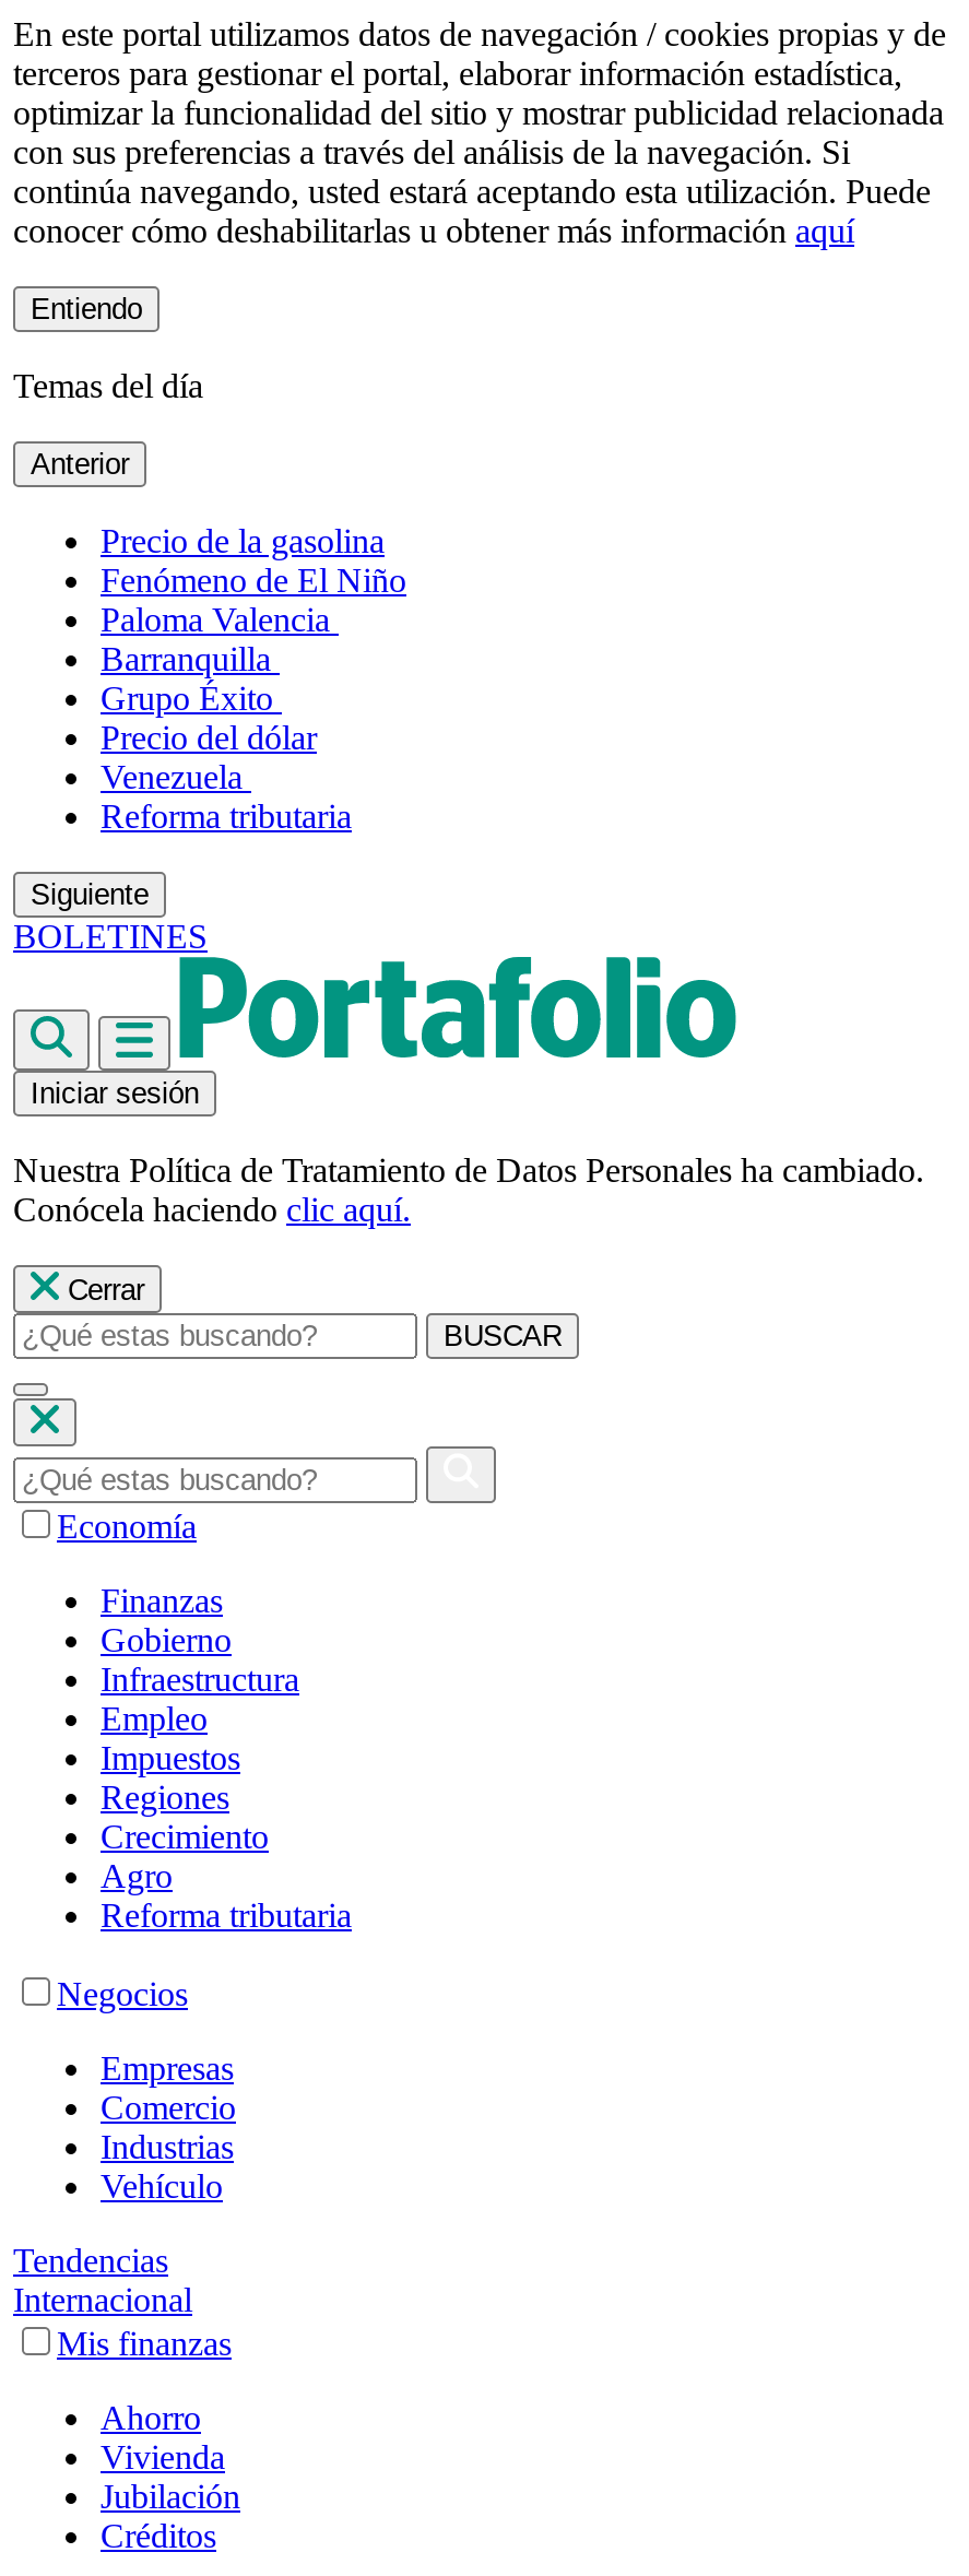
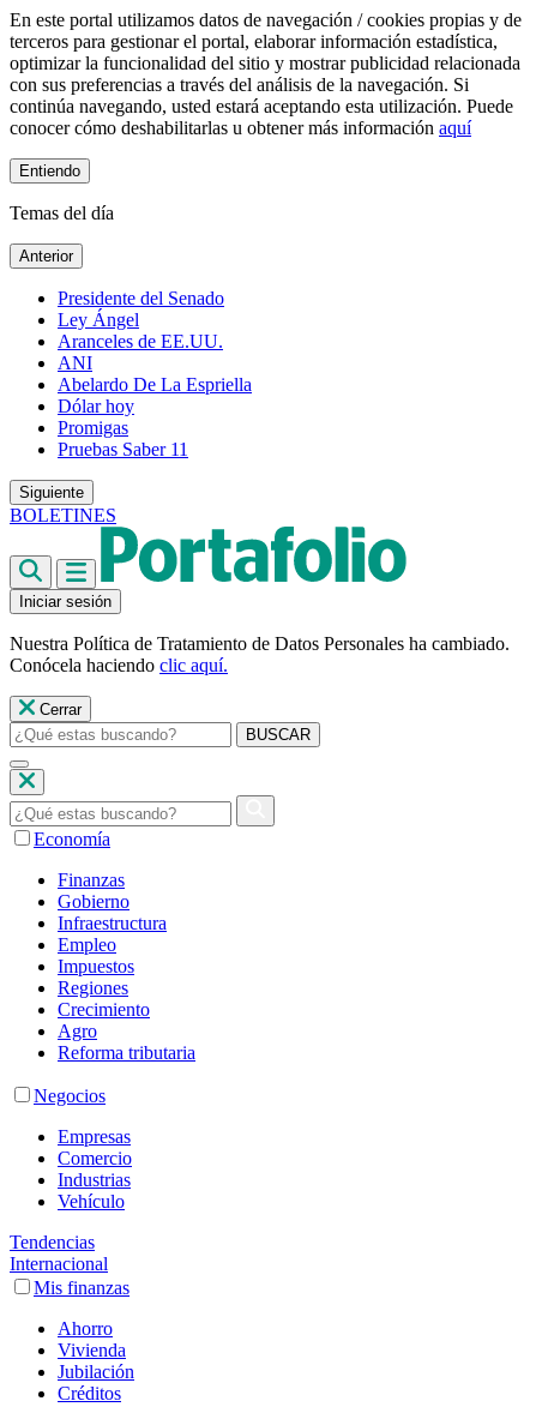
[101,522,406,835] Precio de la gasolina | Fenómeno de El Niño | Paloma Valencia | Barranquilla | Grupo Éxito | Precio del dólar | Venezuela | Reforma tributaria -> [58,288,252,459] Presidente del Senado | Ley Ángel | Aranceles de EE.UU. | ANI | Abelardo De La Espriella | Dólar hoy | Promigas | Pruebas Saber 11

